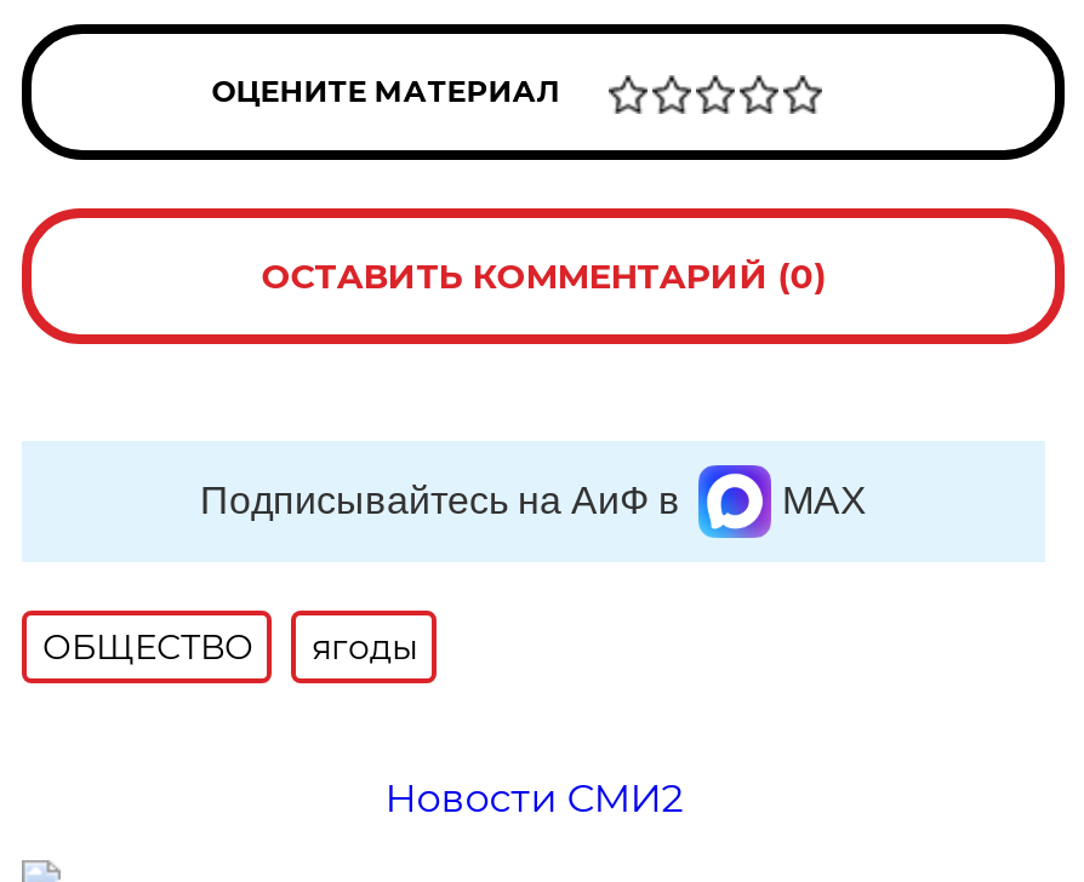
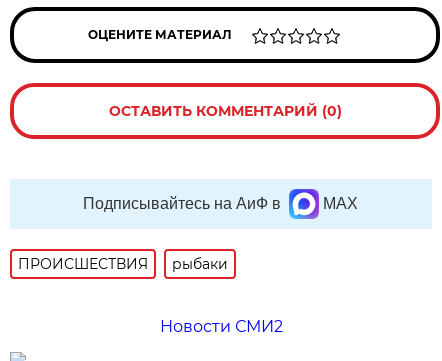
[42,625,418,669] ОБЩЕСТВО | ягоды -> [18,255,228,273] ПРОИСШЕСТВИЯ | рыбаки

